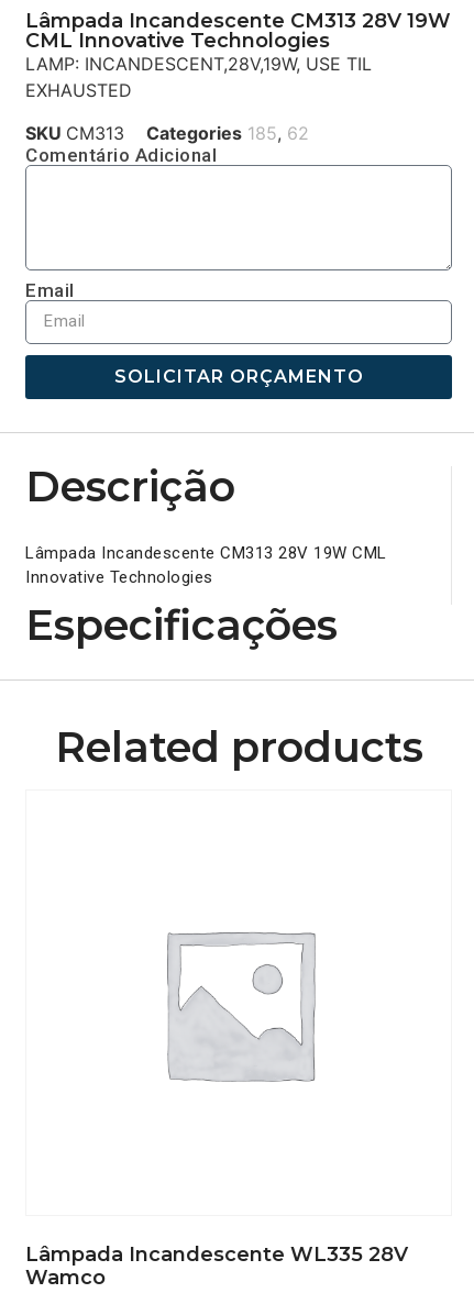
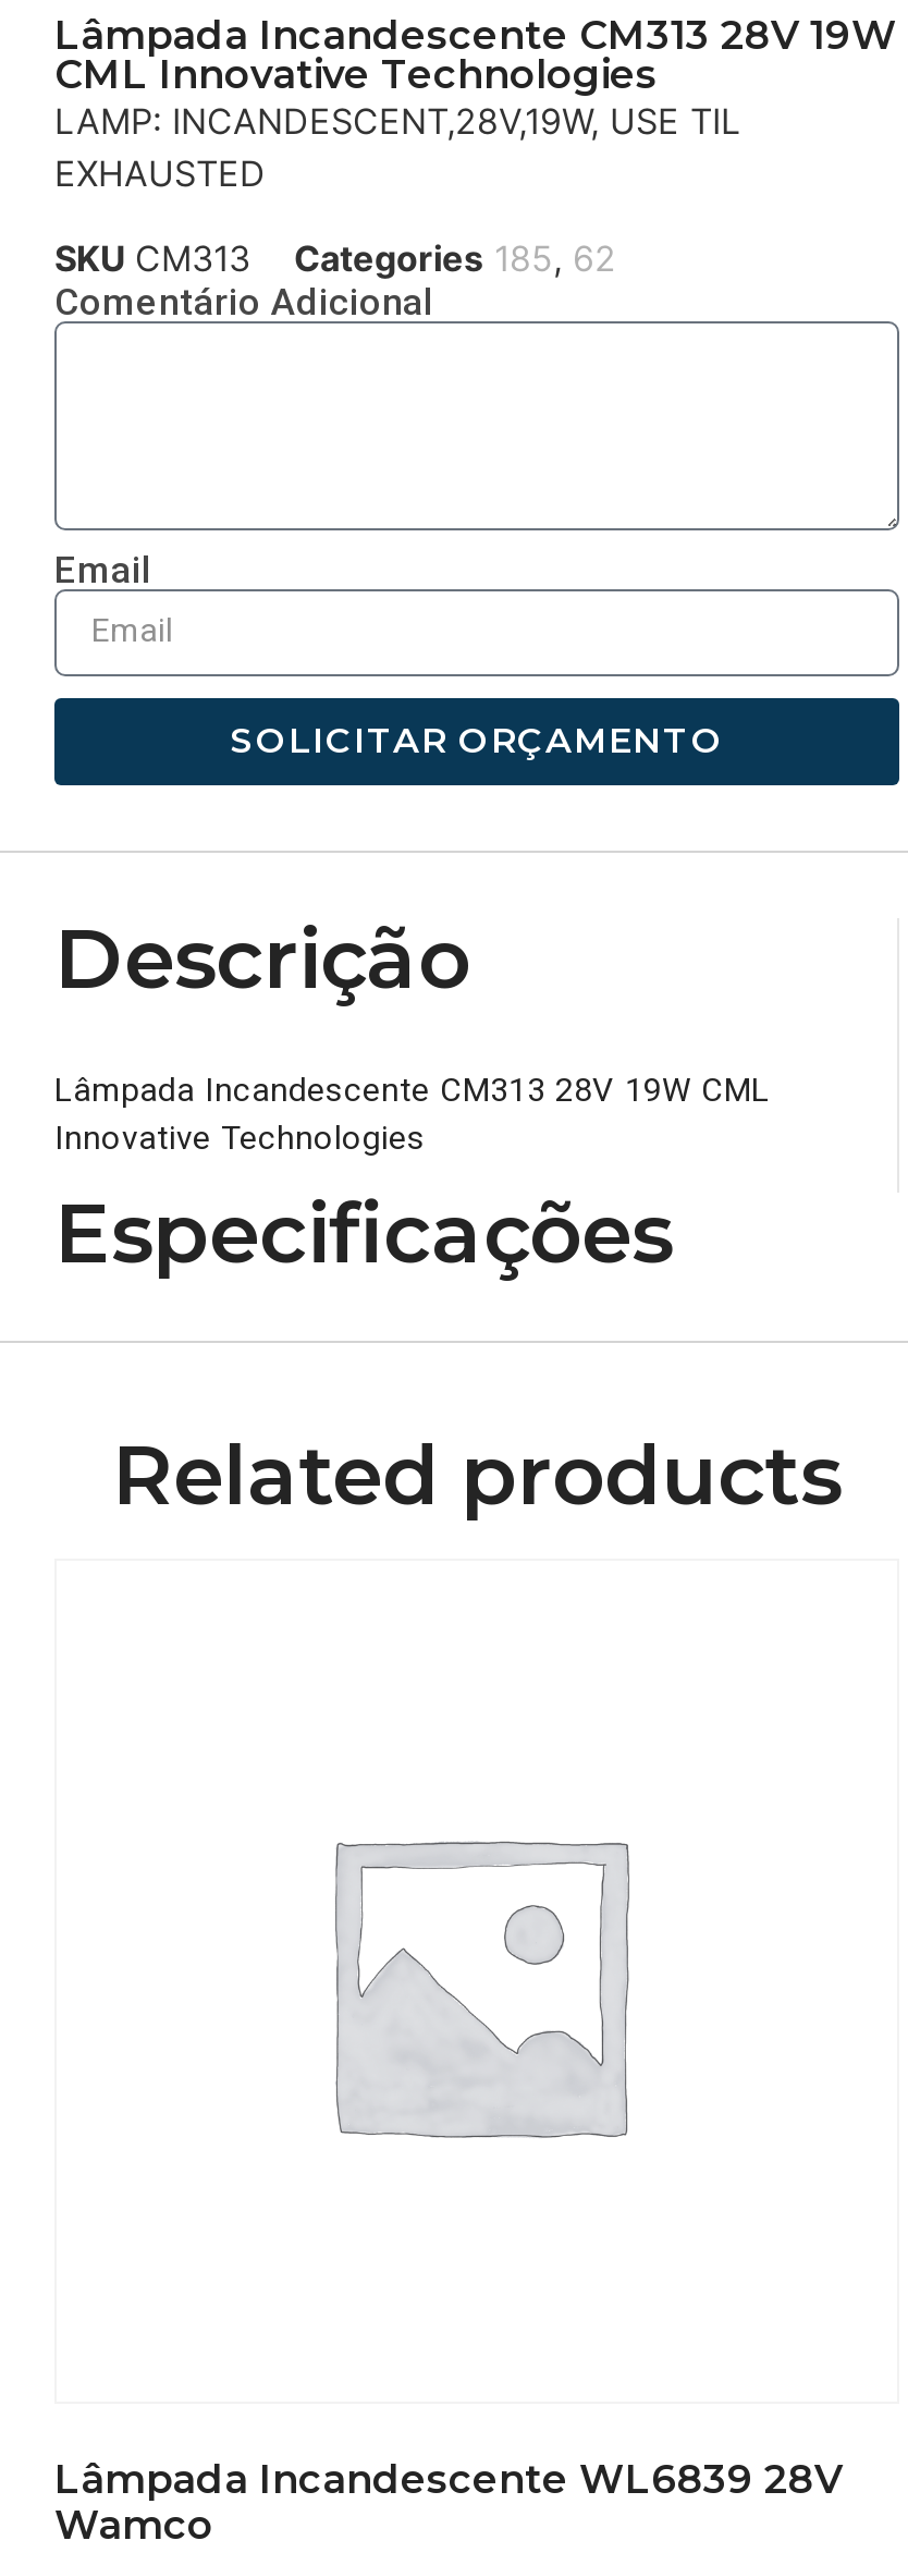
[25,1242,408,1267] Lâmpada Incandescente WL335 28V -> [54,2456,843,2504] Lâmpada Incandescente WL6839 28V

